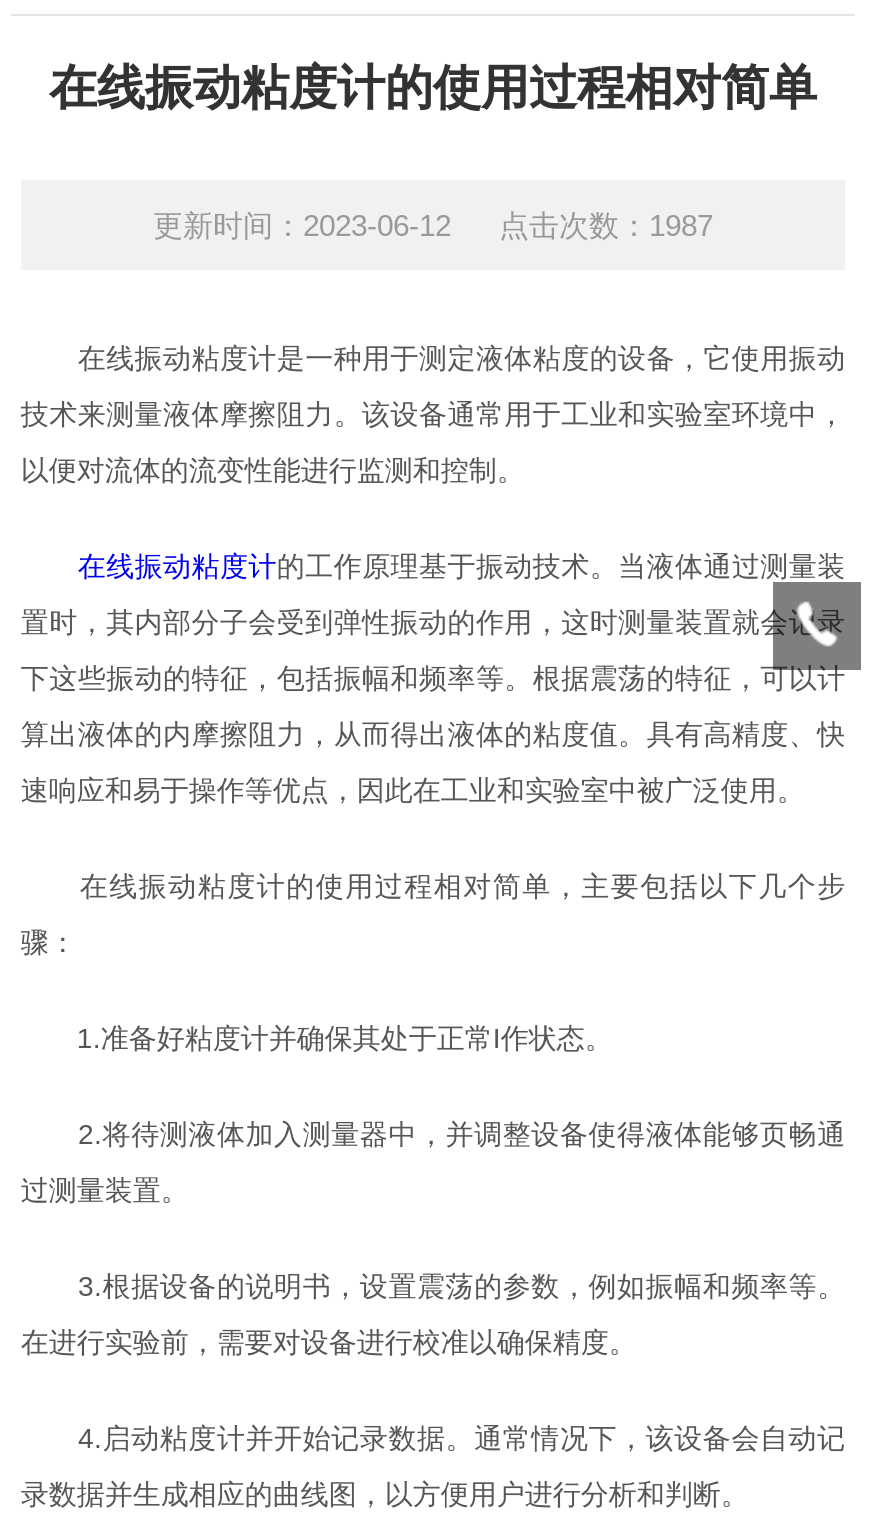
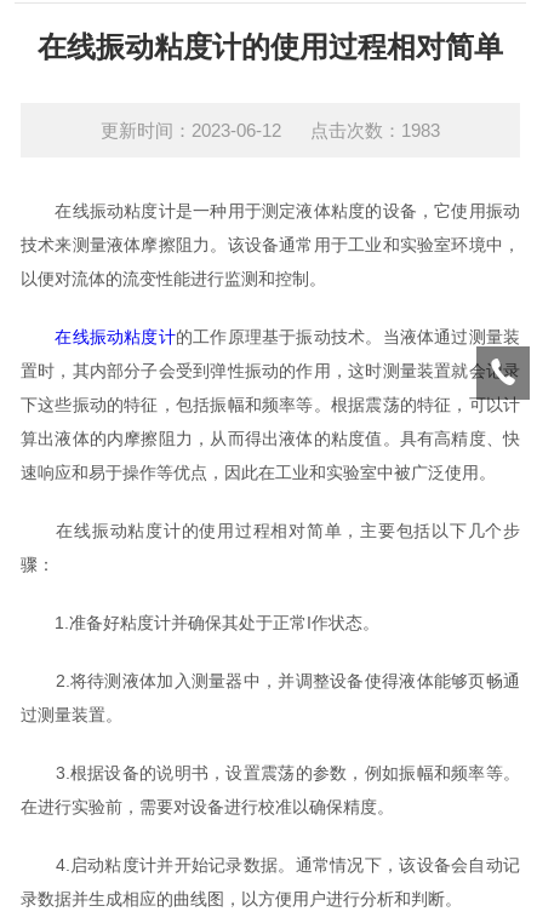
[153,208,713,242] 更新时间：2023-06-12 点击次数：1987 -> [101,120,440,141] 更新时间：2023-06-12 点击次数：1983

